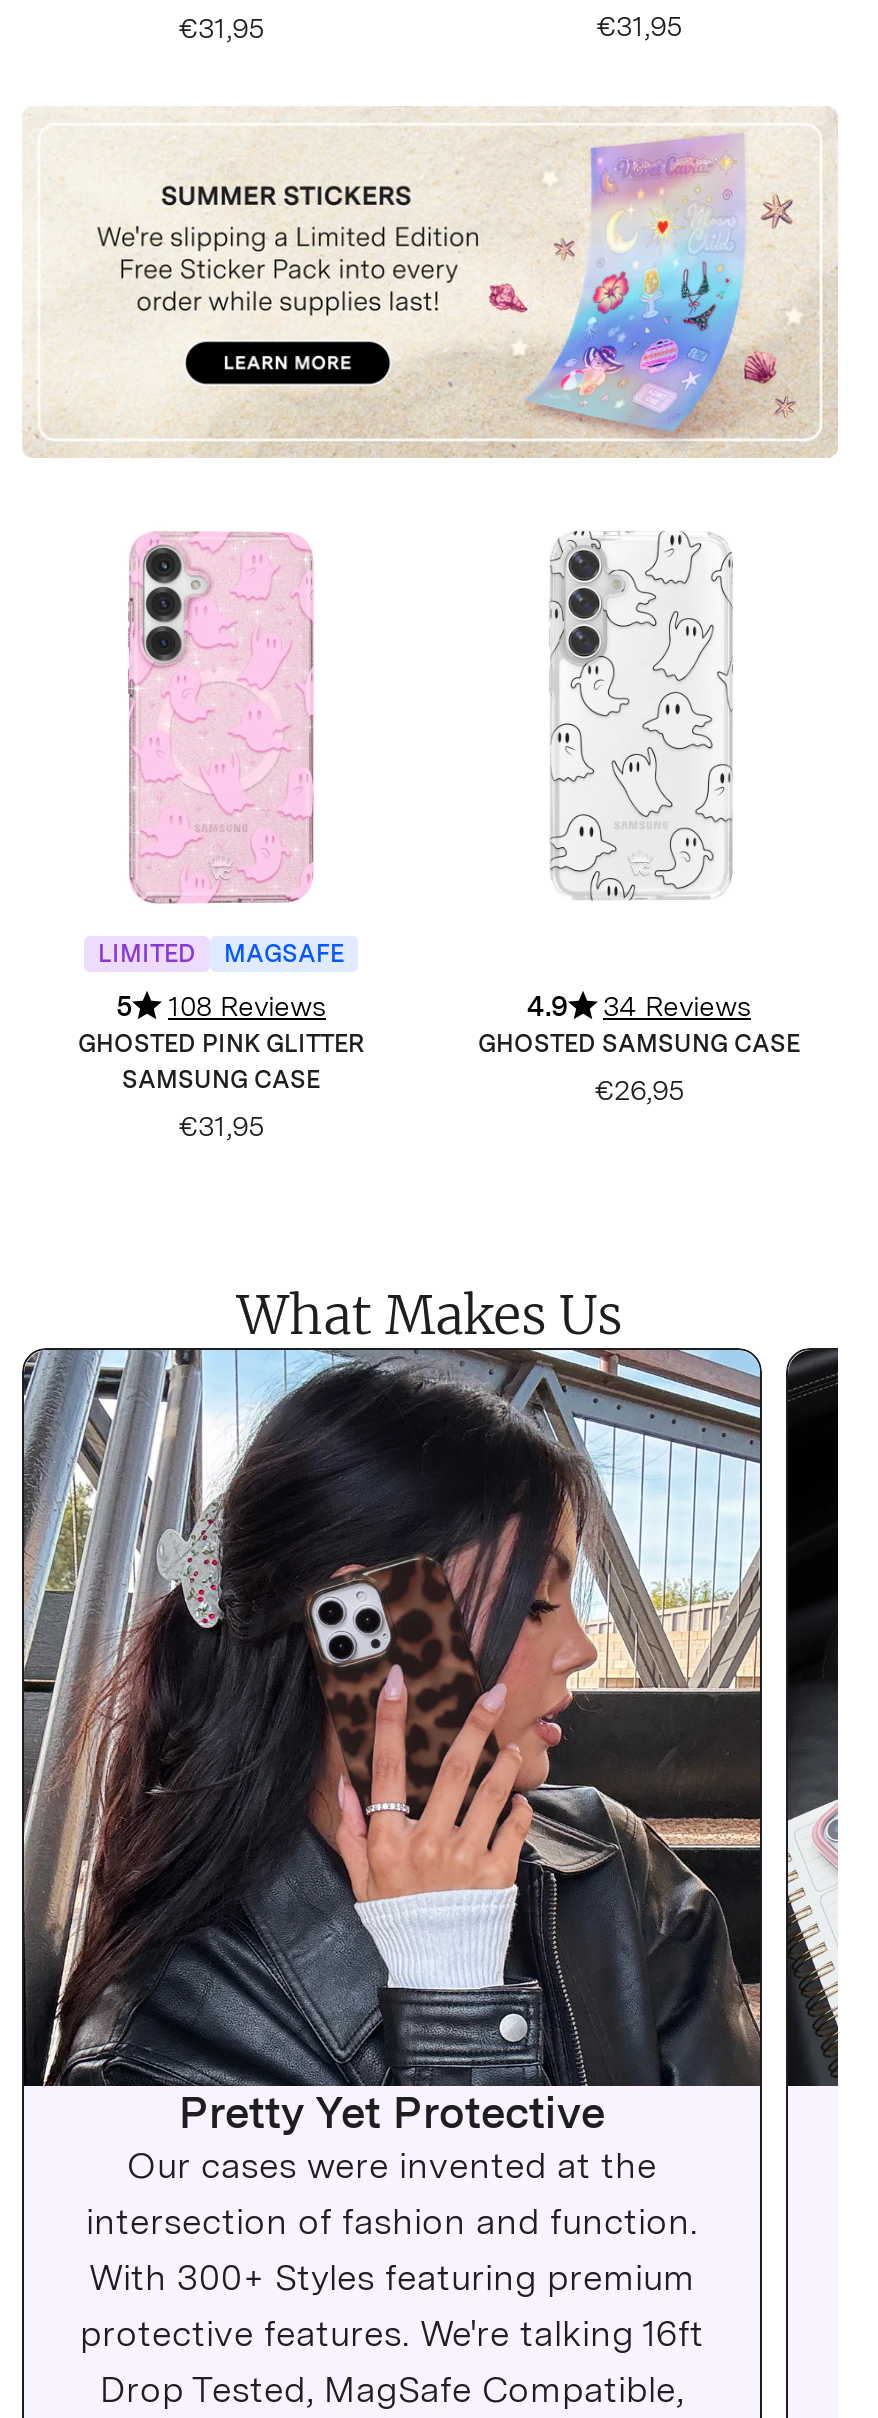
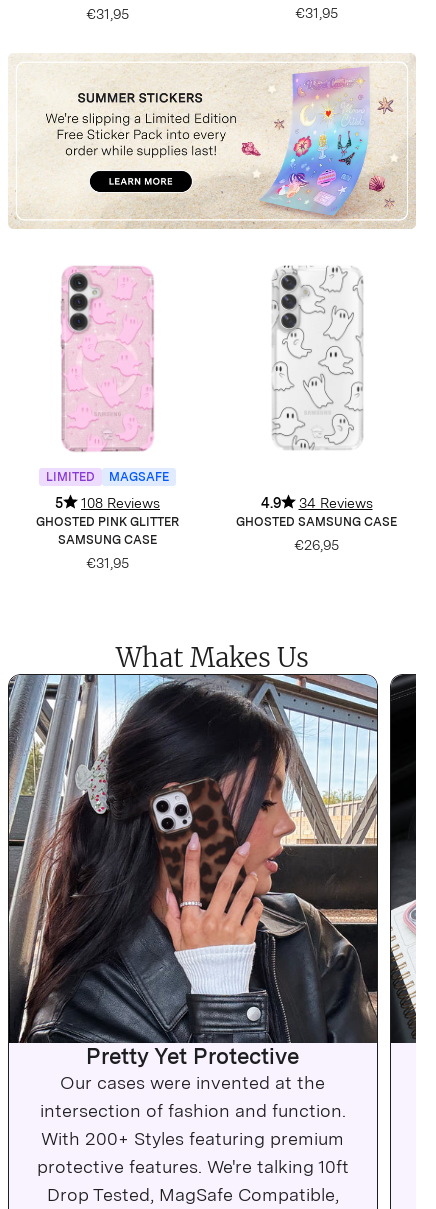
[89,2256,695,2298] With 300+ Styles featuring premium -> [41,1128,344,1149] With 200+ Styles featuring premium
[80,2312,704,2354] protective features. We're talking 16ft -> [37,1156,349,1177] protective features. We're talking 10ft

